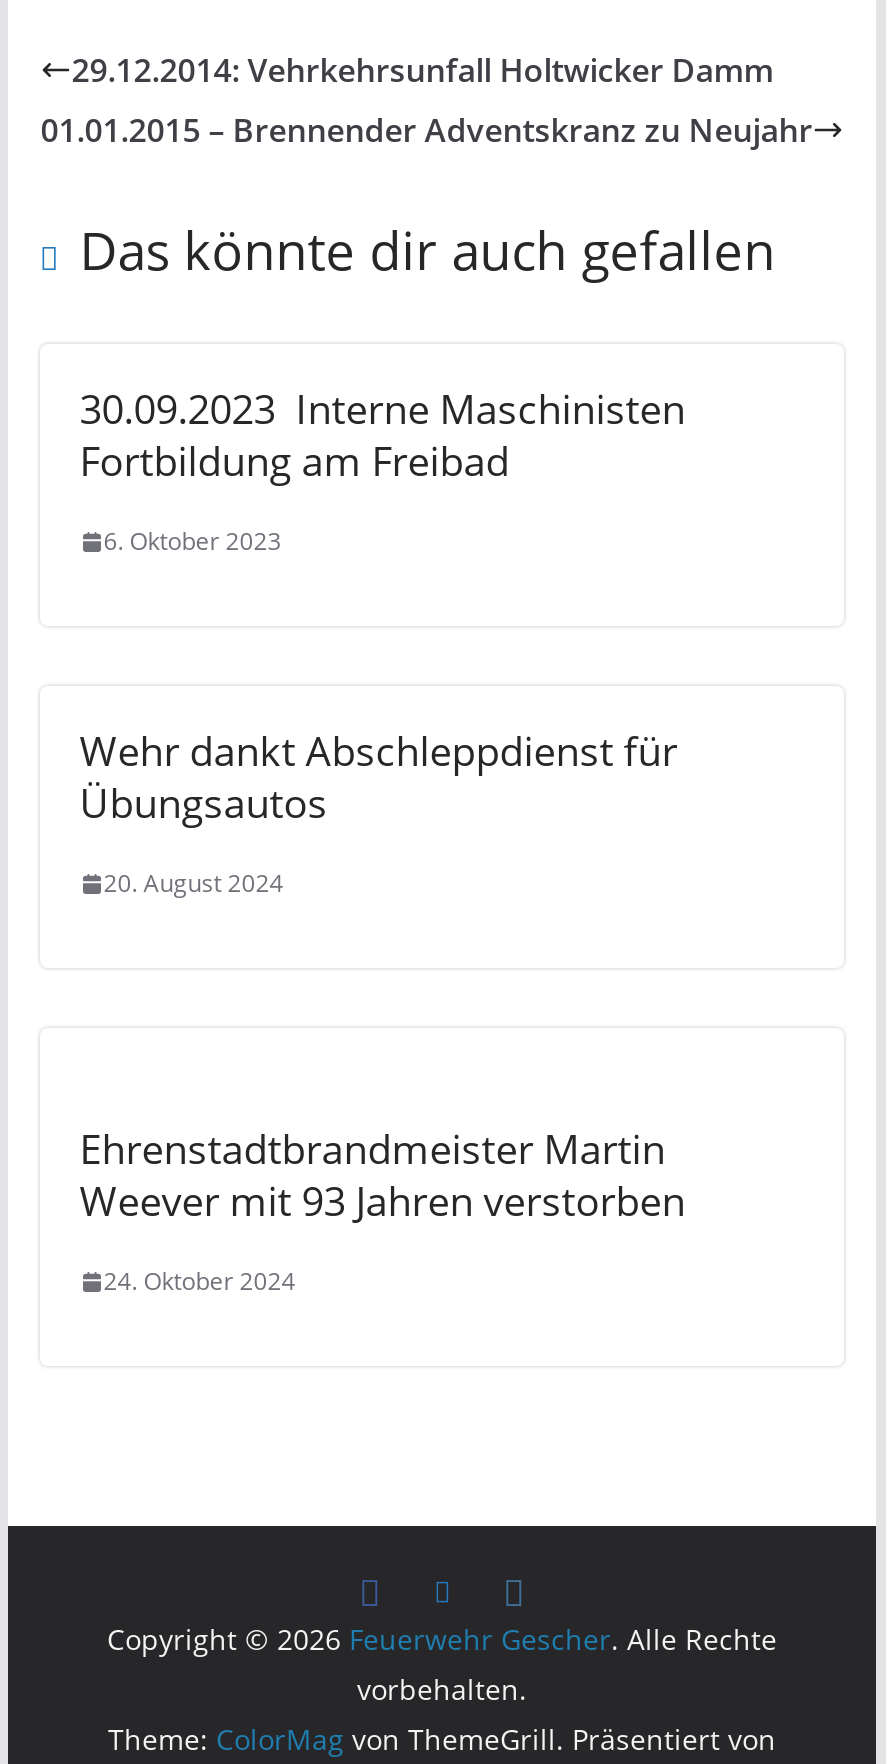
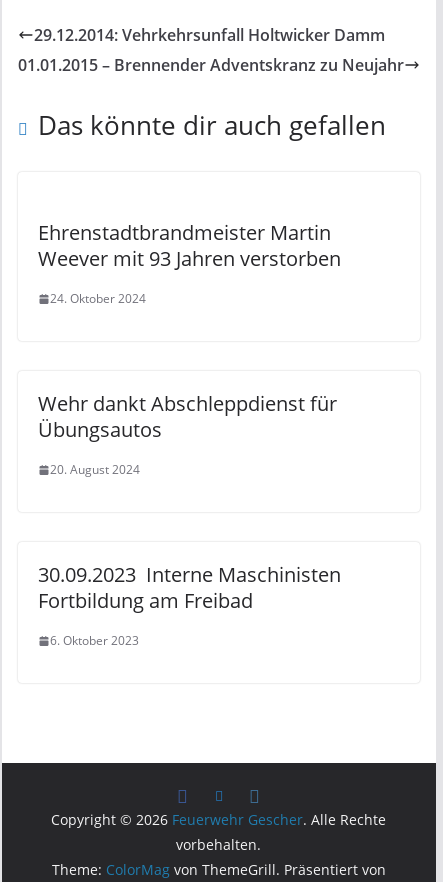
moved [79,382,685,558] -> [38,561,341,649]: 30.09.2023 Interne Maschinisten | Fortbildung am Freibad | 6. Oktober 2023
moved [79,724,677,900] -> [38,390,337,478]: Wehr dankt Abschleppdienst für | Übungsautos | 20. August 2024
moved [79,1122,685,1298] -> [38,219,341,307]: Ehrenstadtbrandmeister Martin | Weever mit 93 Jahren verstorben | 24. Oktober 2024

